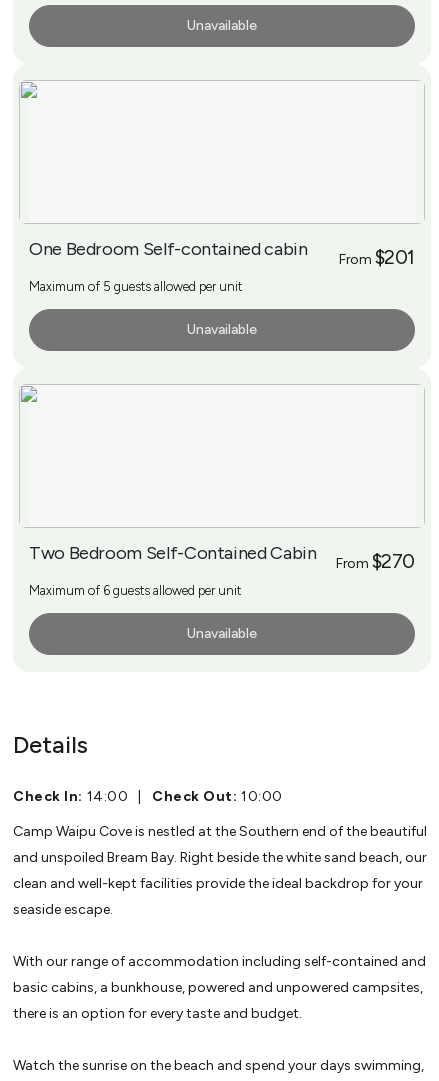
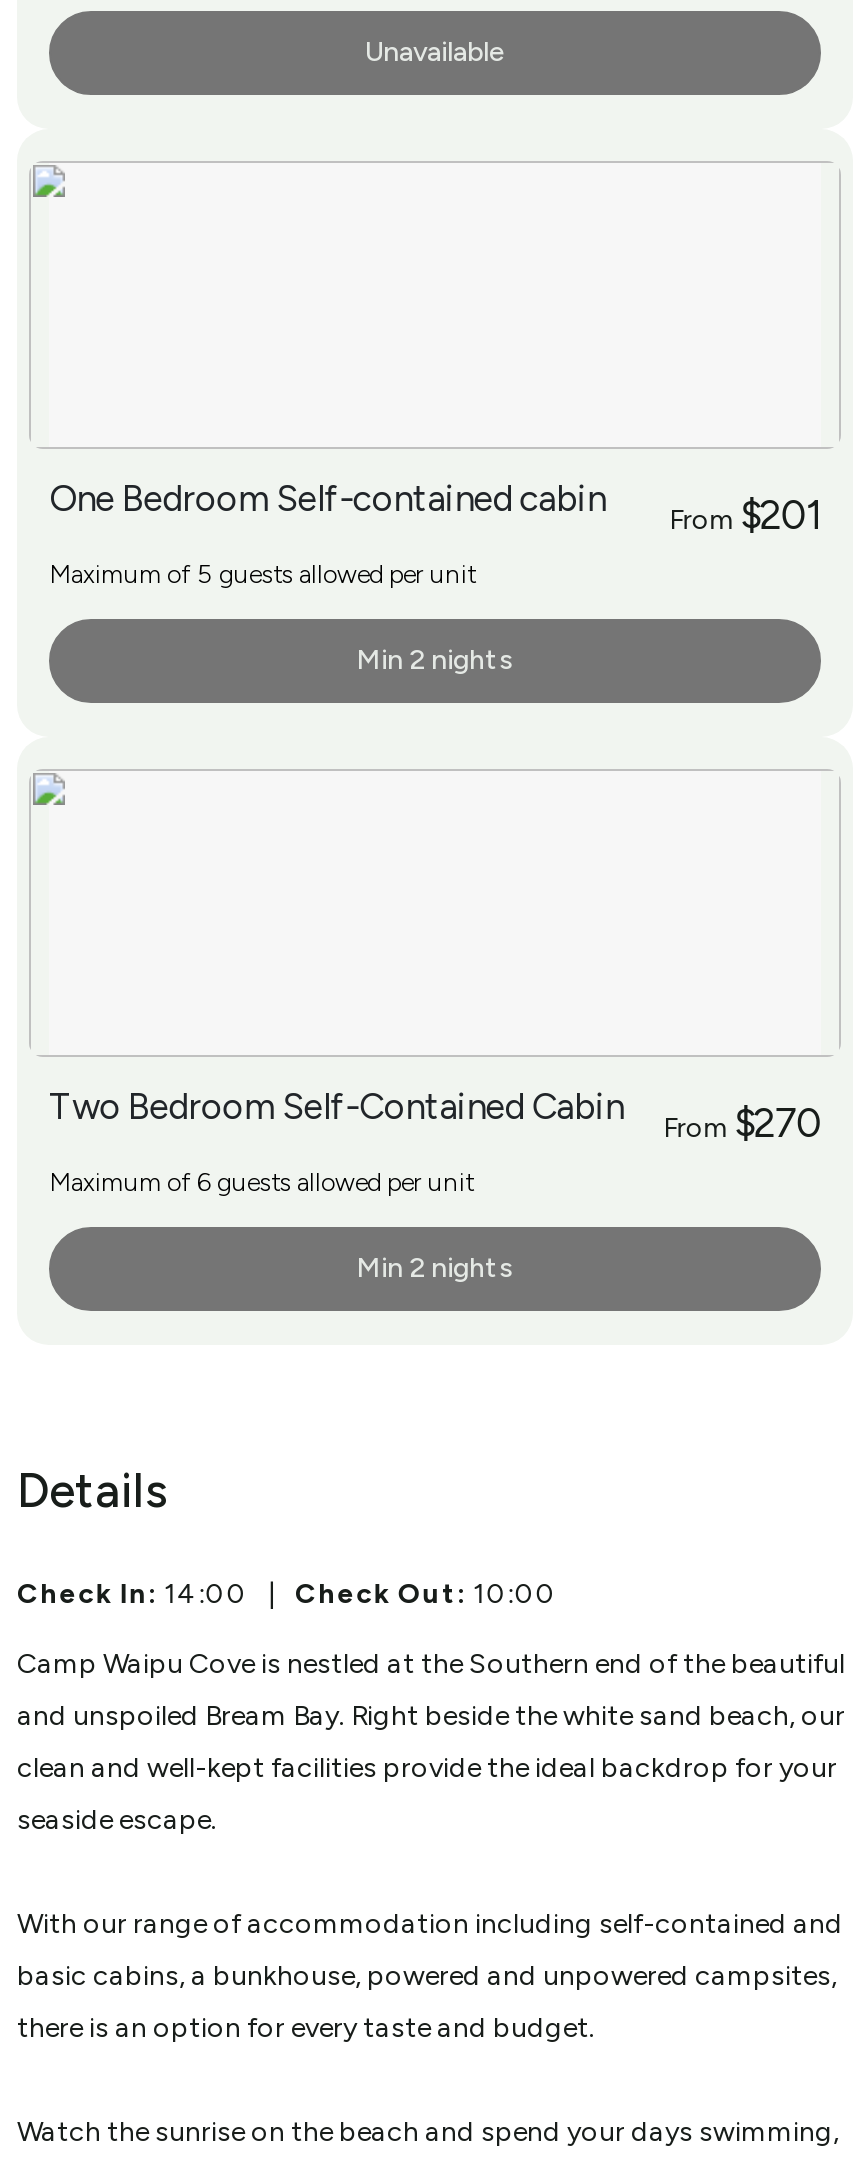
[187,321,257,338] Unavailable -> [357,642,513,676] Min 2 nights
[187,625,257,642] Unavailable -> [357,1250,513,1284] Min 2 nights

